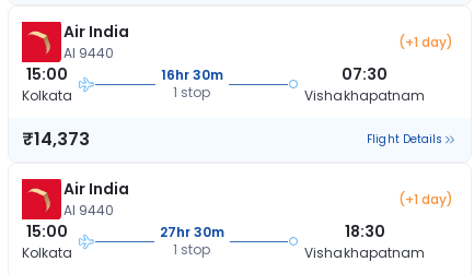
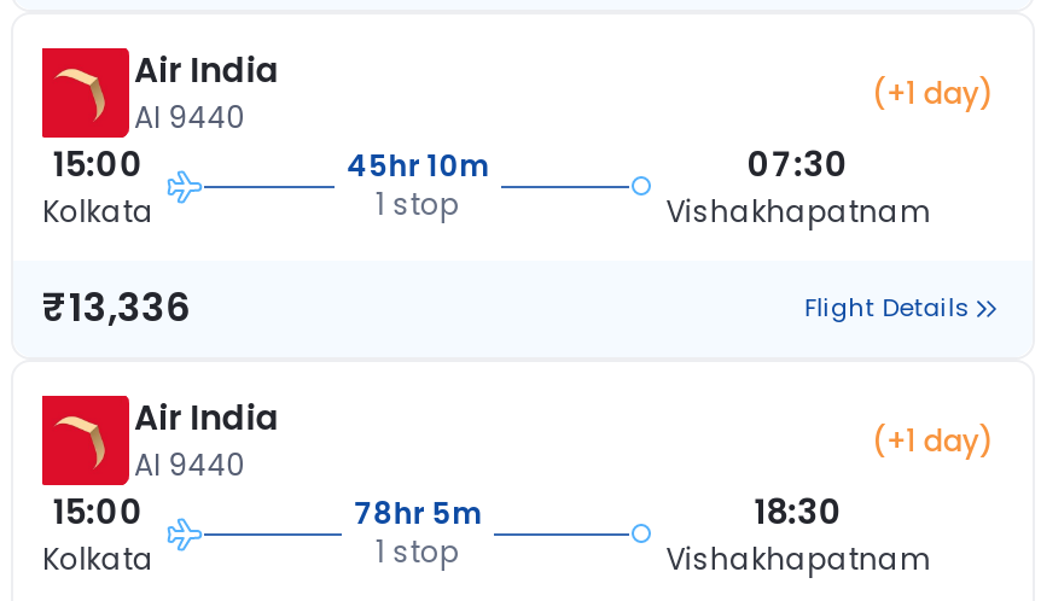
[160,66,223,84] 16hr 30m -> [347,145,488,186] 45hr 10m
[22,127,90,152] ₹14,373 -> [42,280,190,336] ₹13,336
[159,223,224,241] 27hr 30m -> [354,493,481,534] 78hr 5m

